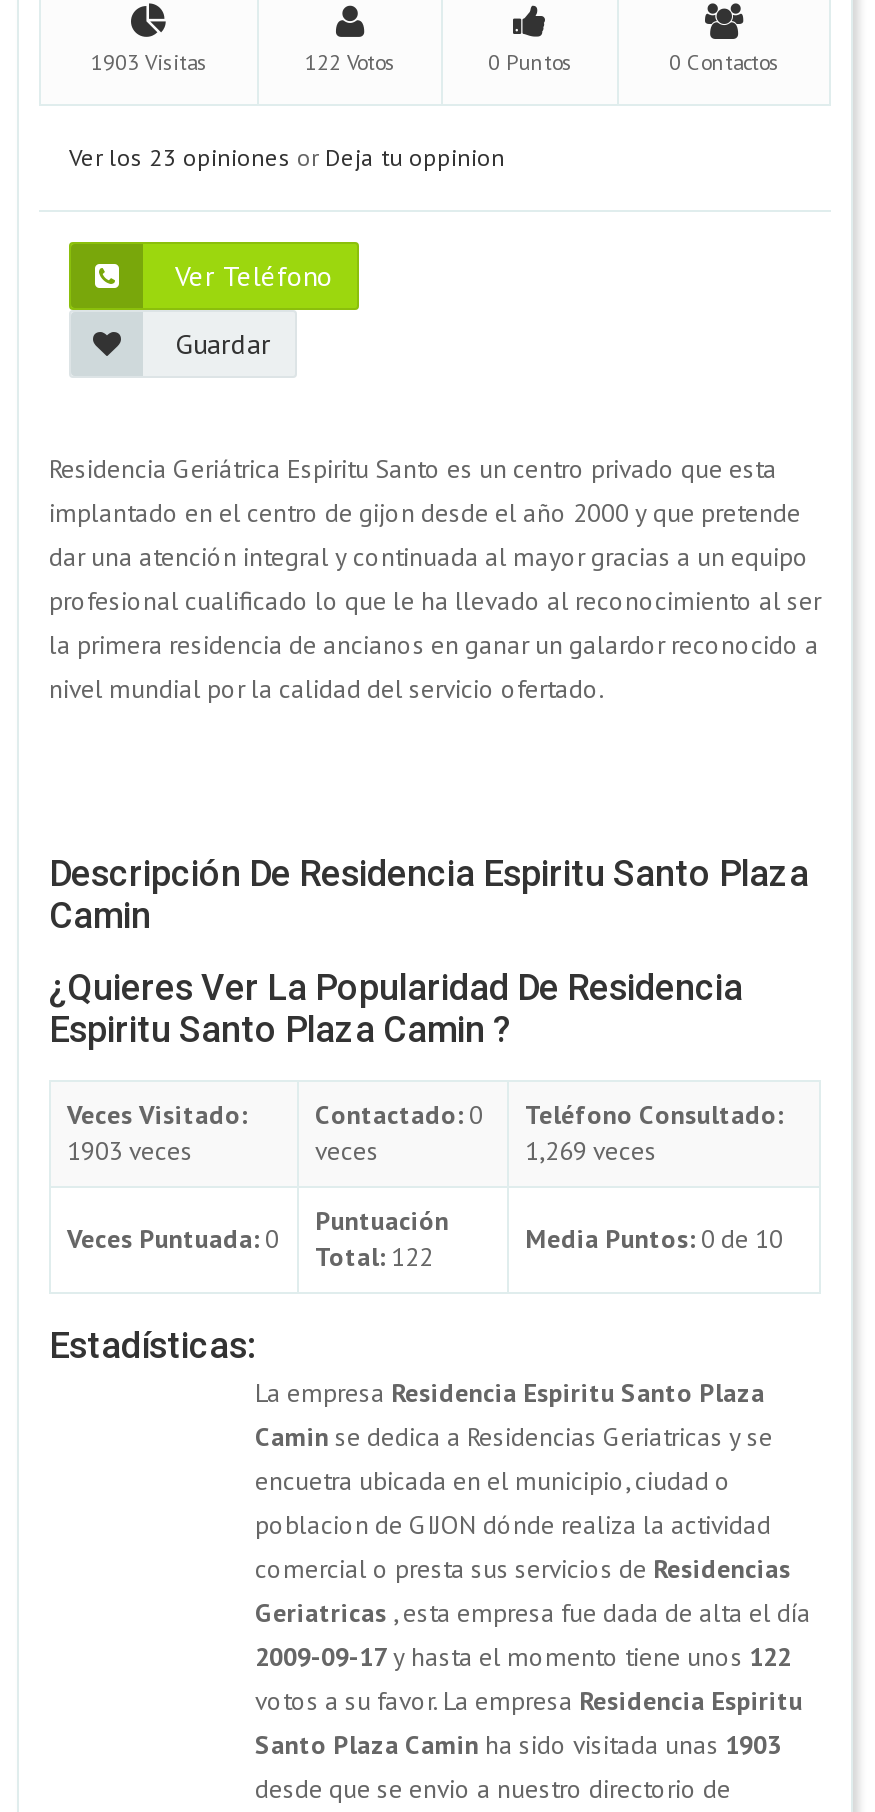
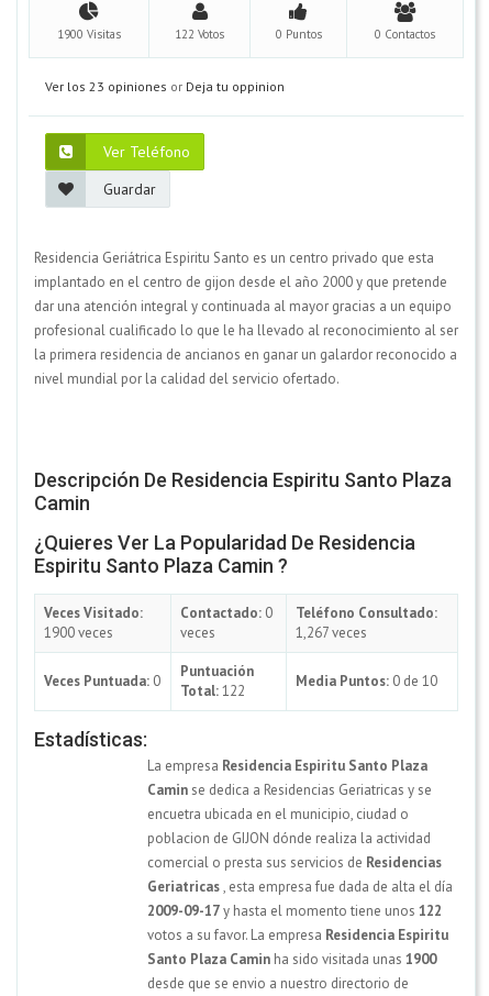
[91,48,207,76] 1903 Visitas -> [57,26,121,42] 1900 Visitas
[67,1134,193,1168] 1903 veces -> [44,623,113,642] 1900 veces
[525,1134,657,1168] 1,269 veces -> [296,623,367,642] 1,267 veces
[255,1728,781,1762] Santo Plaza Camin ha sido visitada unas 1903 -> [147,950,436,968] Santo Plaza Camin ha sido visitada unas 1900

